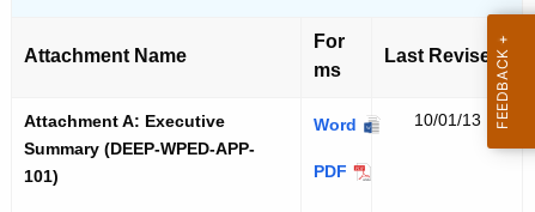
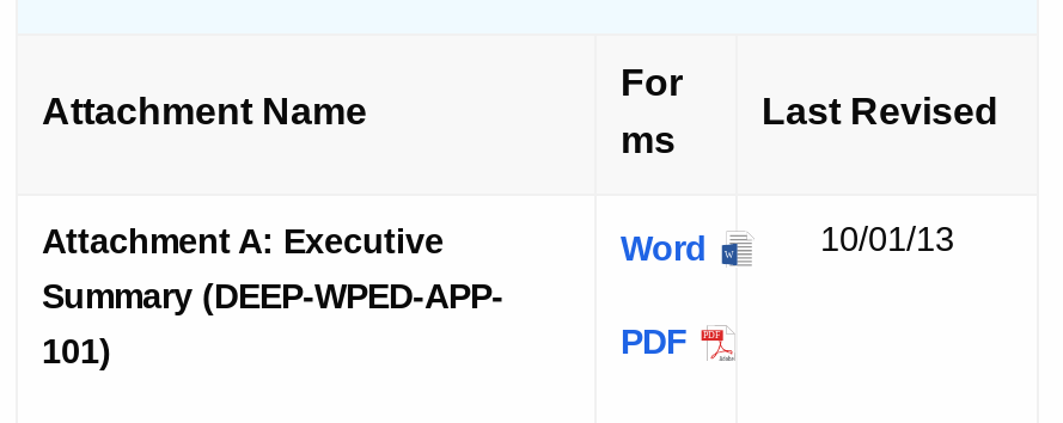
[486,11,531,152] [image] -> none

